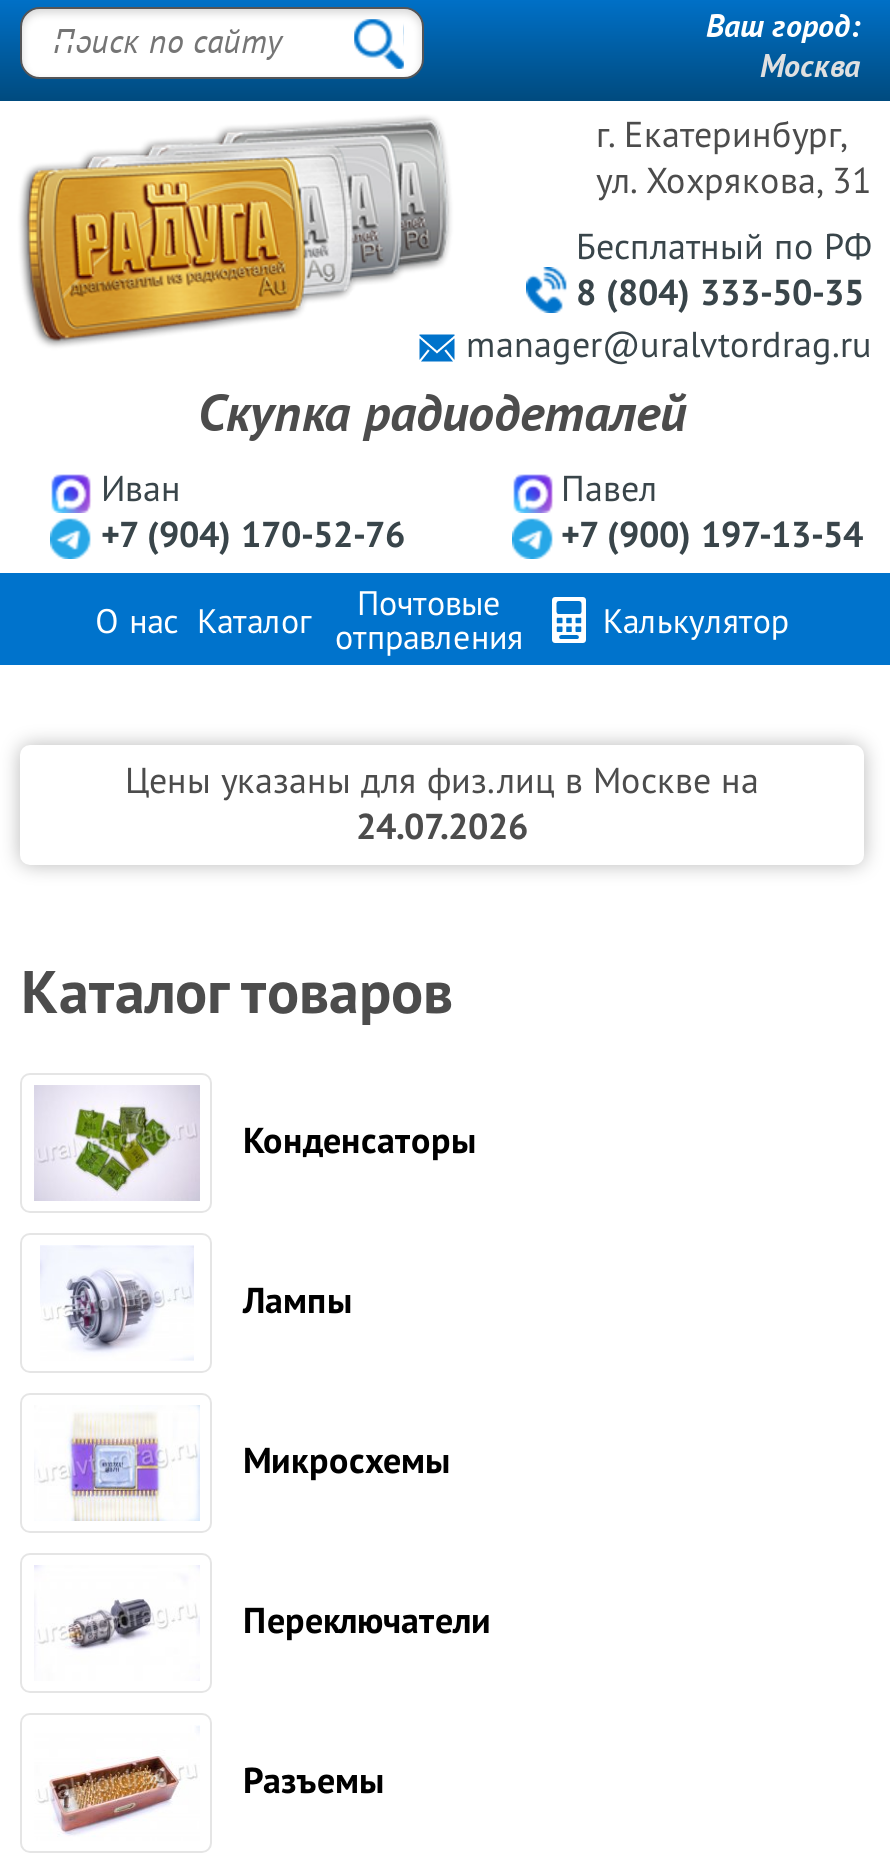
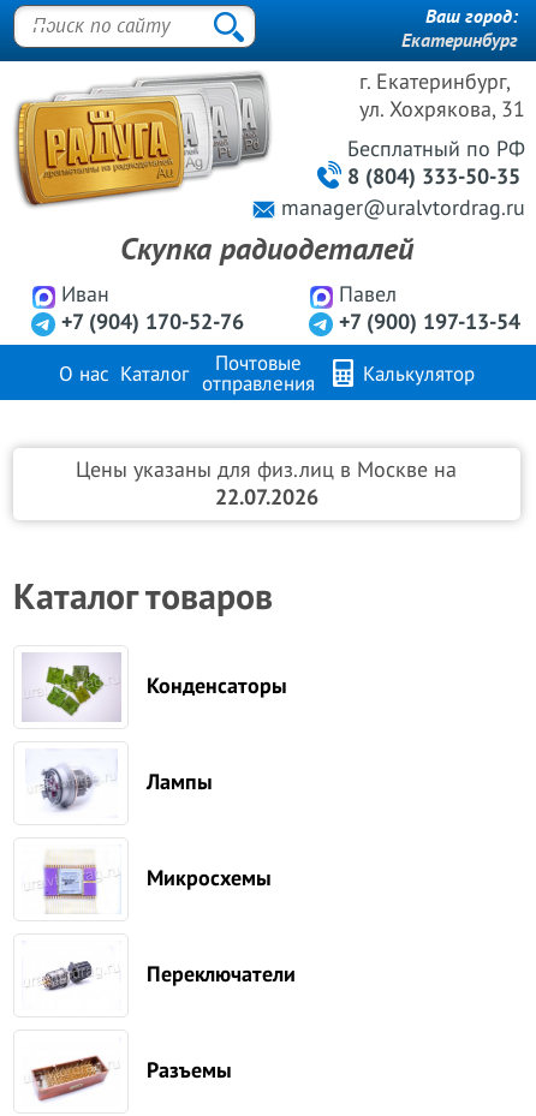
[760,49,860,85] Москва -> [401,30,518,52] Екатеринбург
[356,807,528,849] 24.07.2026 -> [215,485,318,511] 22.07.2026

